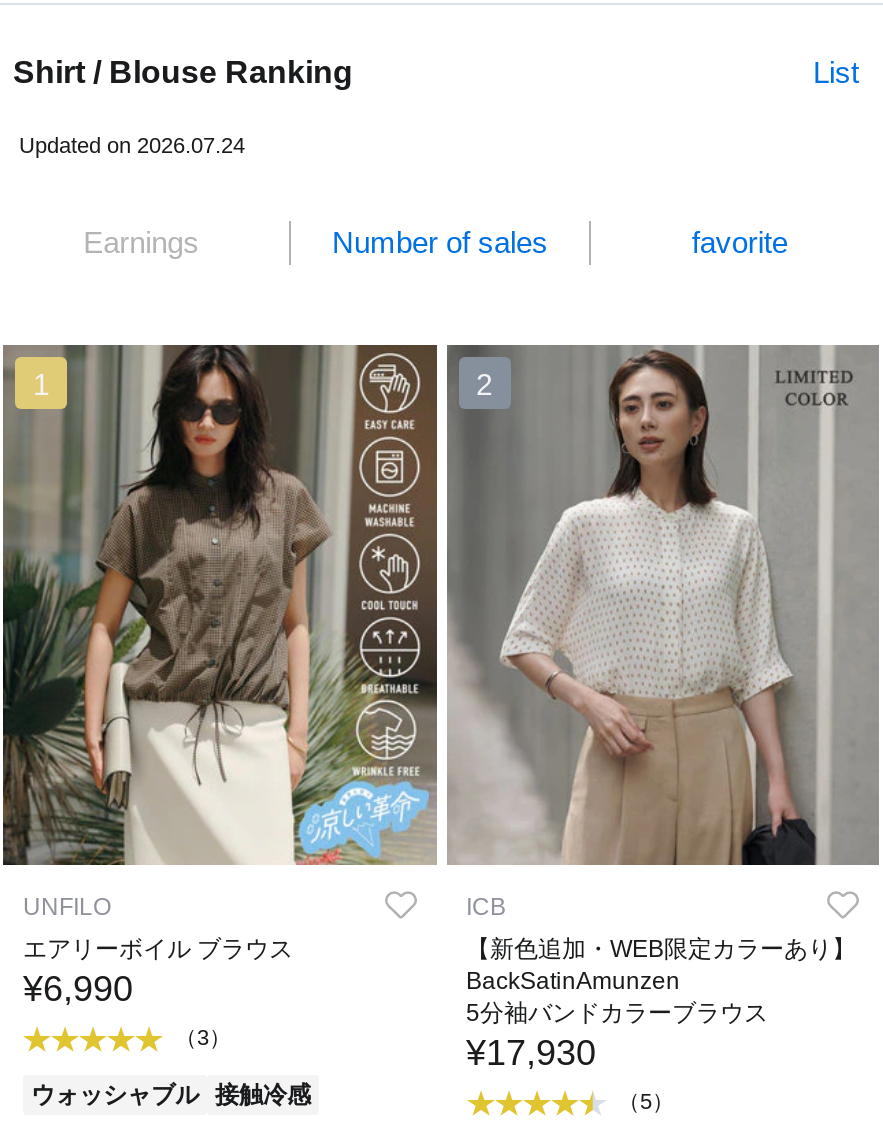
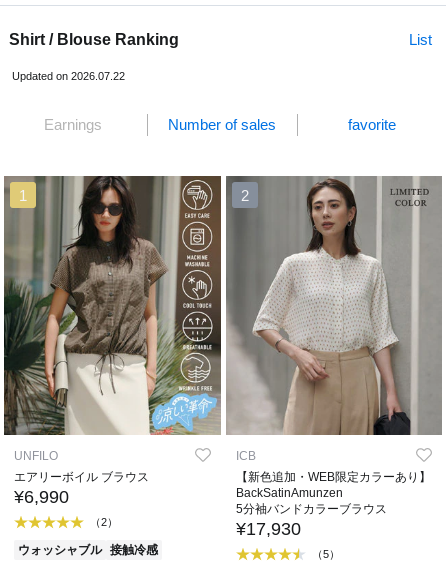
[19,133,245,157] Updated on 2026.07.24 -> [12,69,125,81] Updated on 2026.07.22
[175,1026,231,1050] （3） -> [90,516,118,528] （2）

